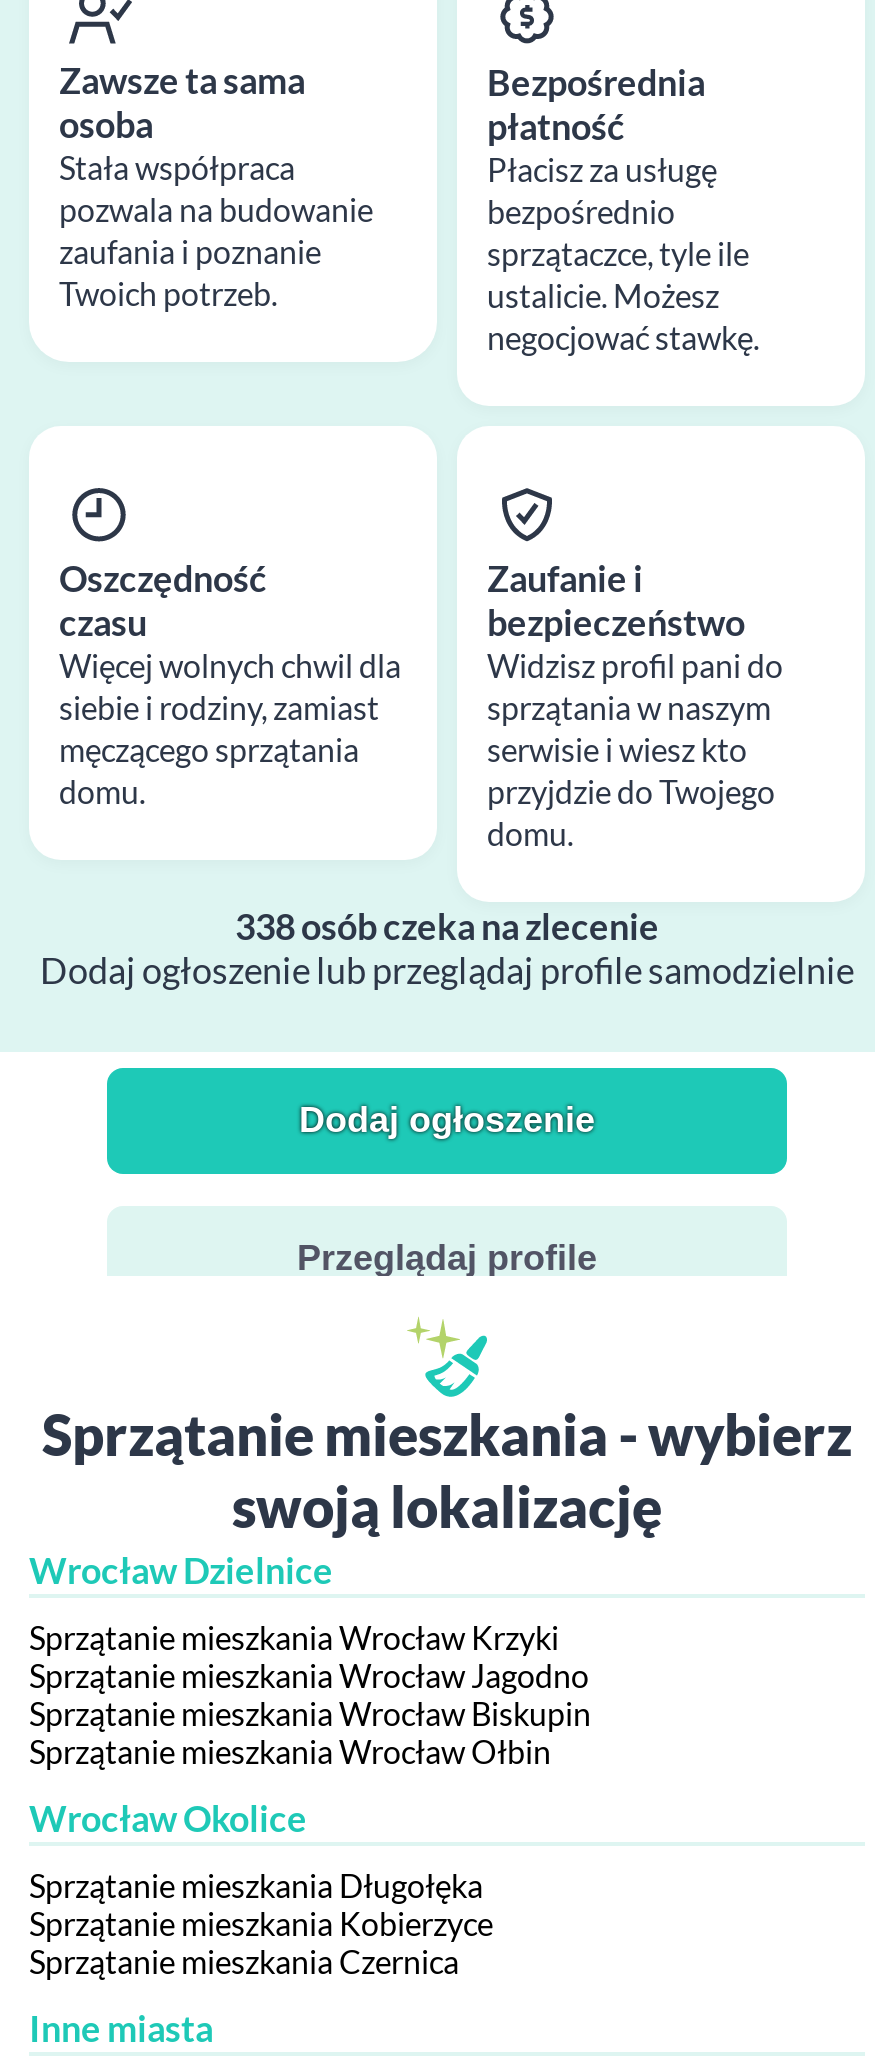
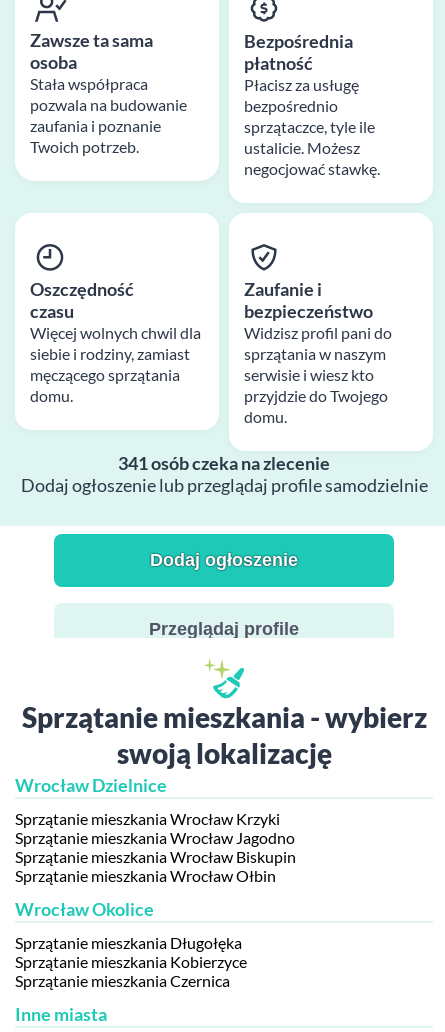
[235,904,659,948] 338 osób czeka na zlecenie -> [118,452,330,474] 341 osób czeka na zlecenie

